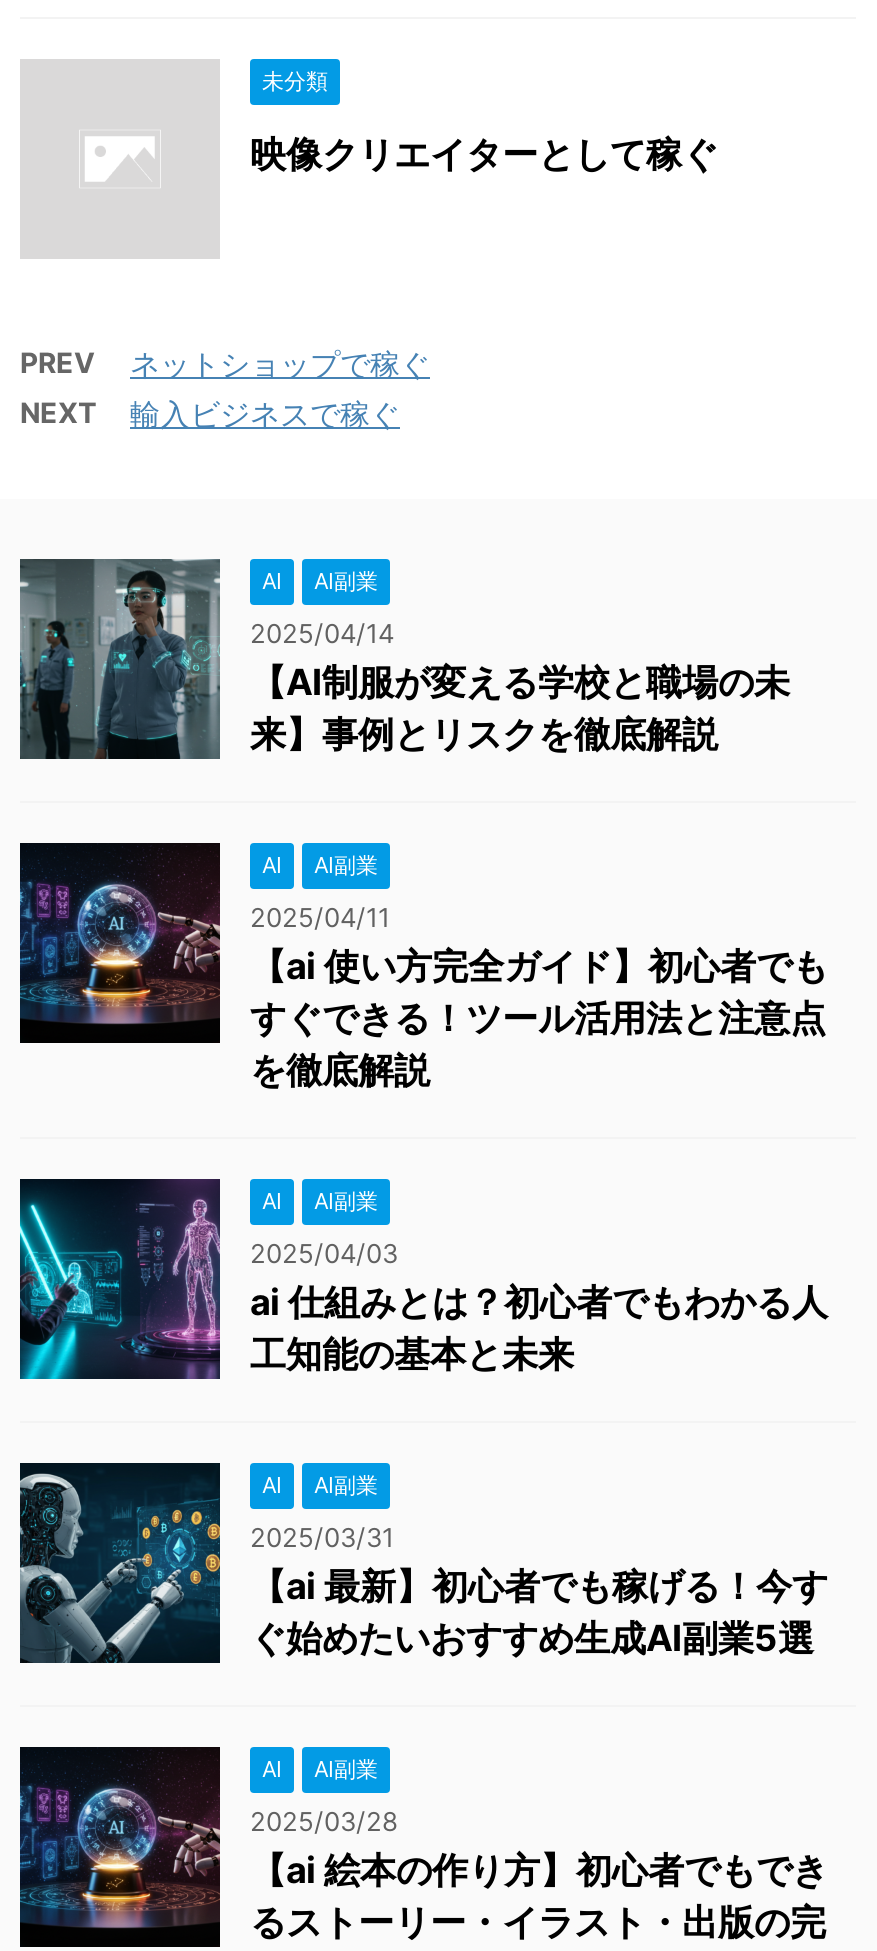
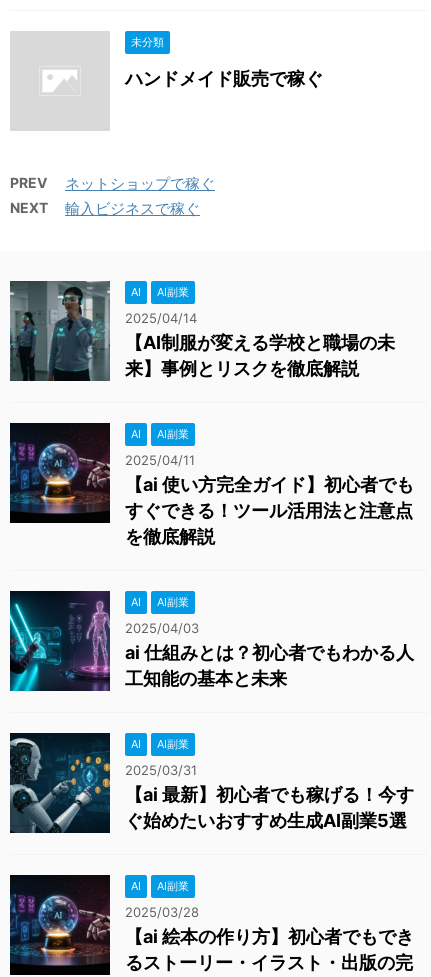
[250,133,718,175] 映像クリエイターとして稼ぐ -> [125,68,323,89] ハンドメイド販売で稼ぐ

